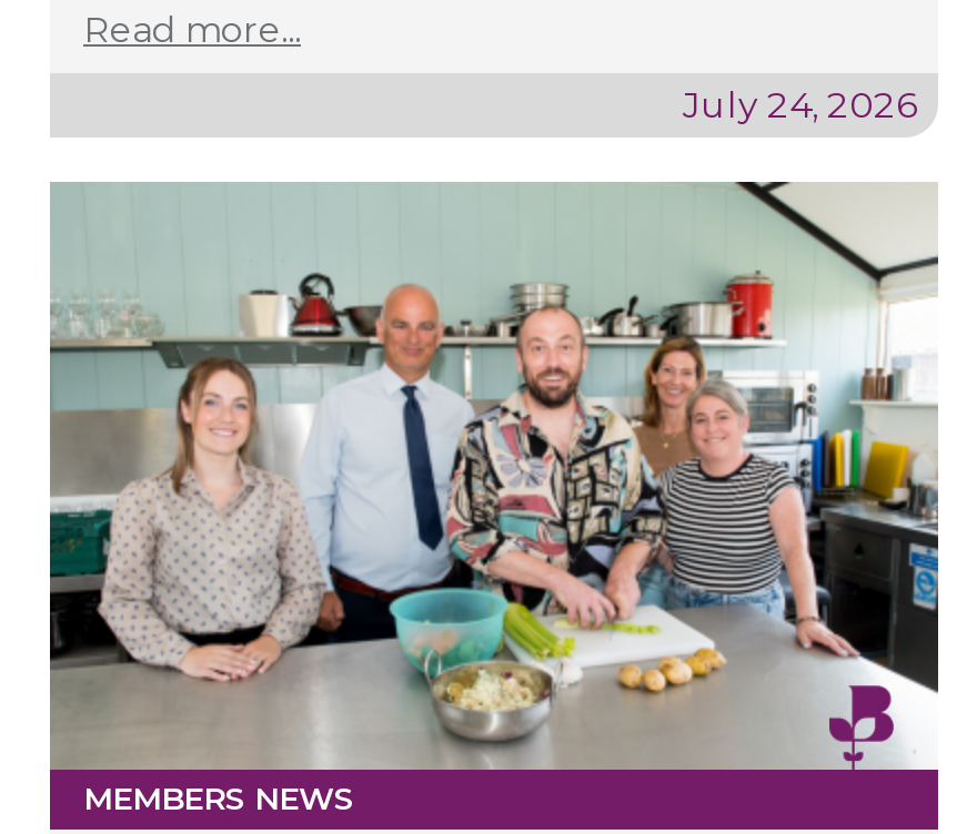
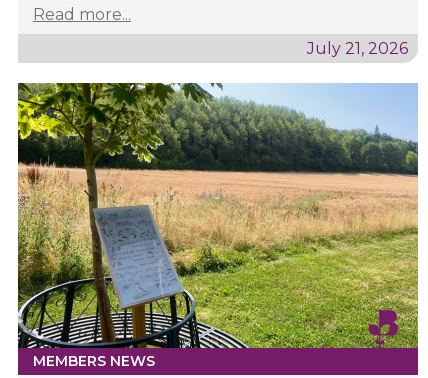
[683,85,916,128] July 24, 2026 -> [307,39,408,58] July 21, 2026
[48,180,940,772] [image] -> [17,82,419,349] [image]

